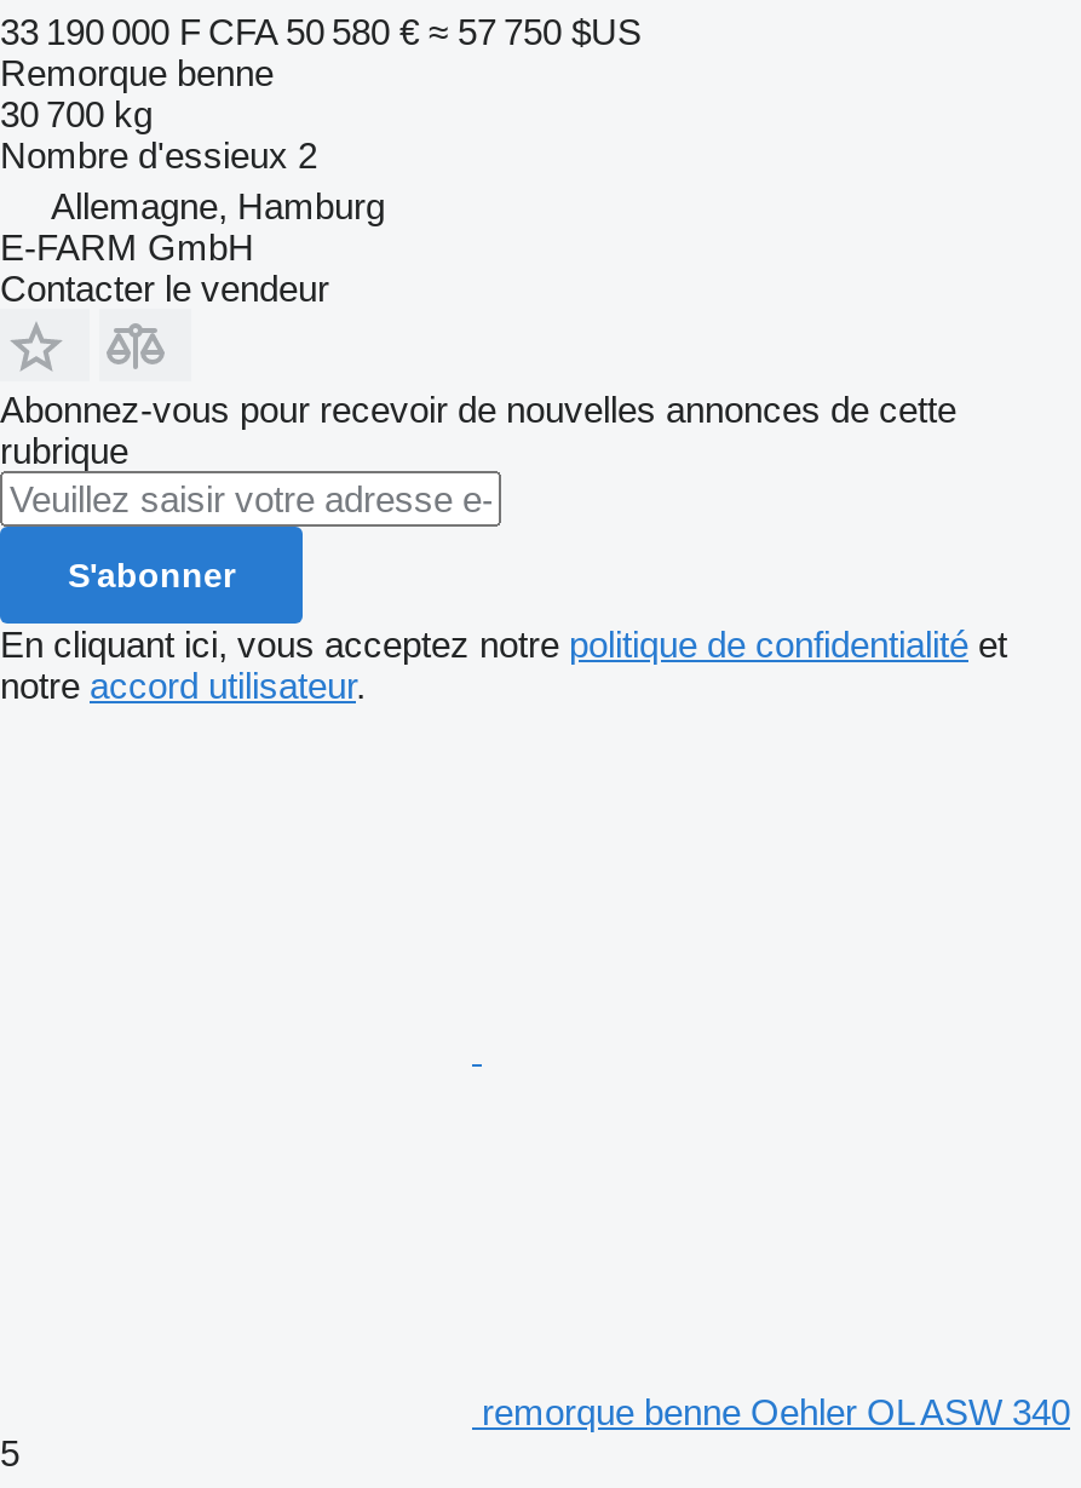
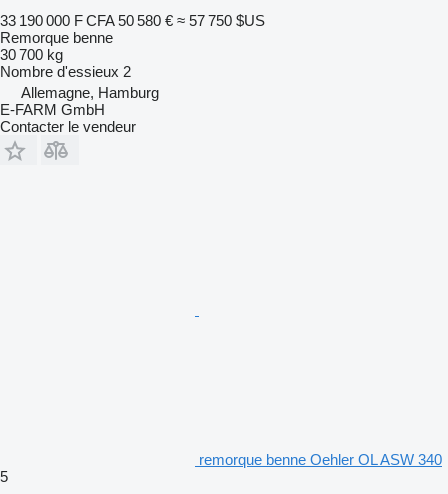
[0,388,1007,706] Abonnez-vous pour recevoir de nouvelles annonces de cette | rubrique | S'abonner | En cliquant ici, vous acceptez notre politique de confidentialité et | notre accord utilisateur. -> none

